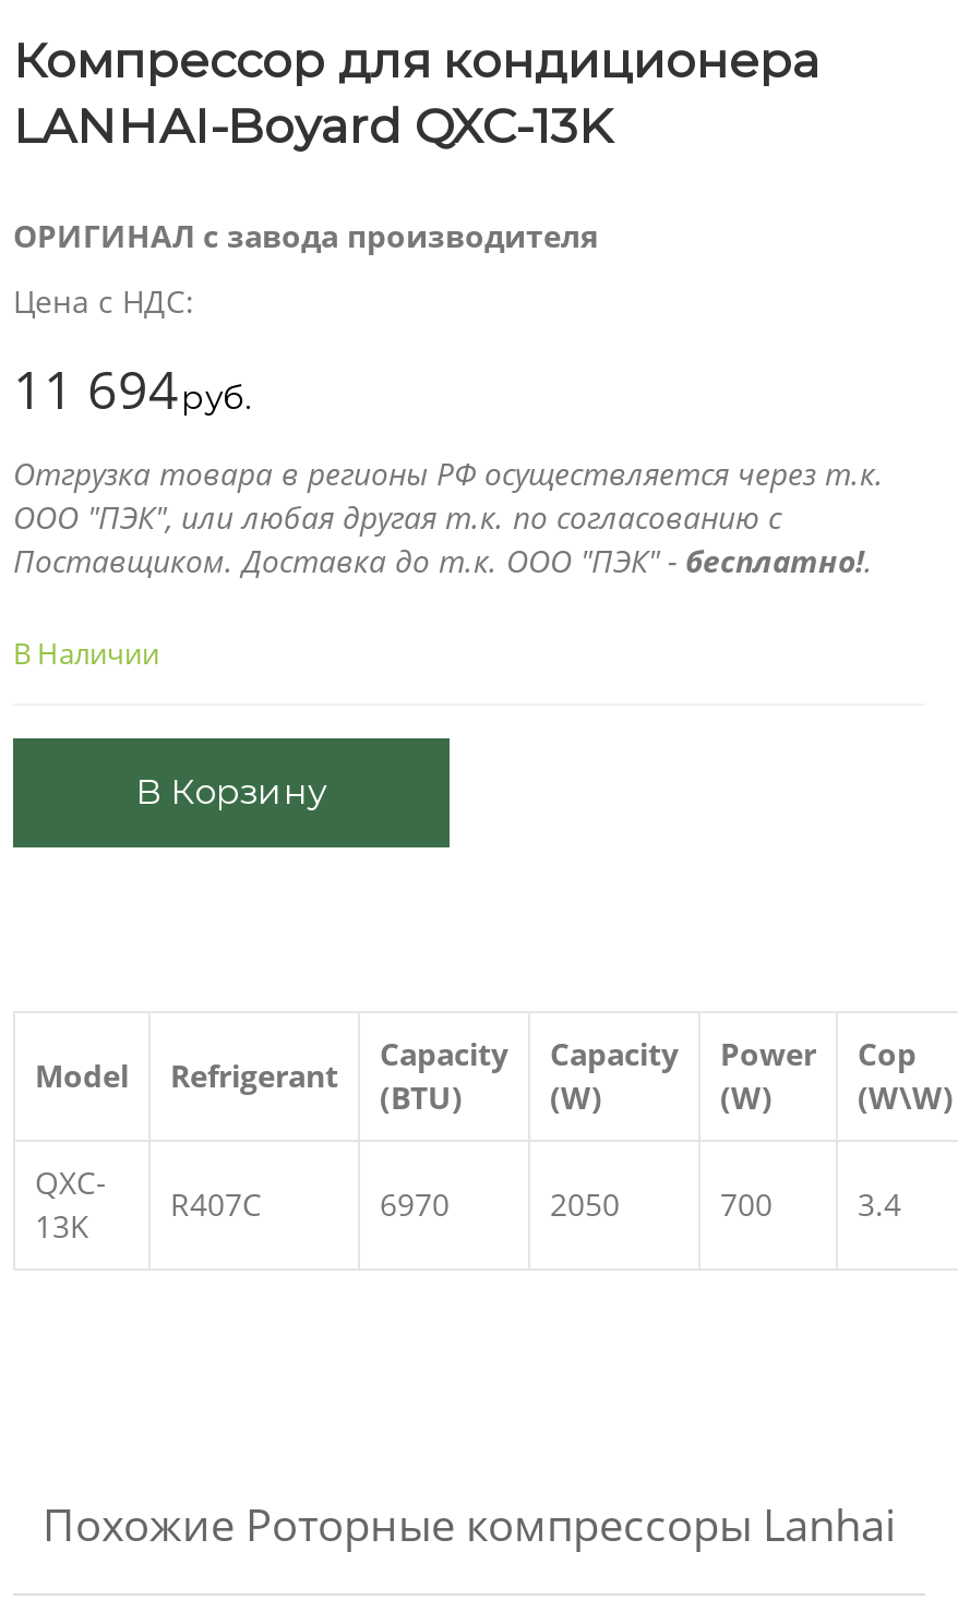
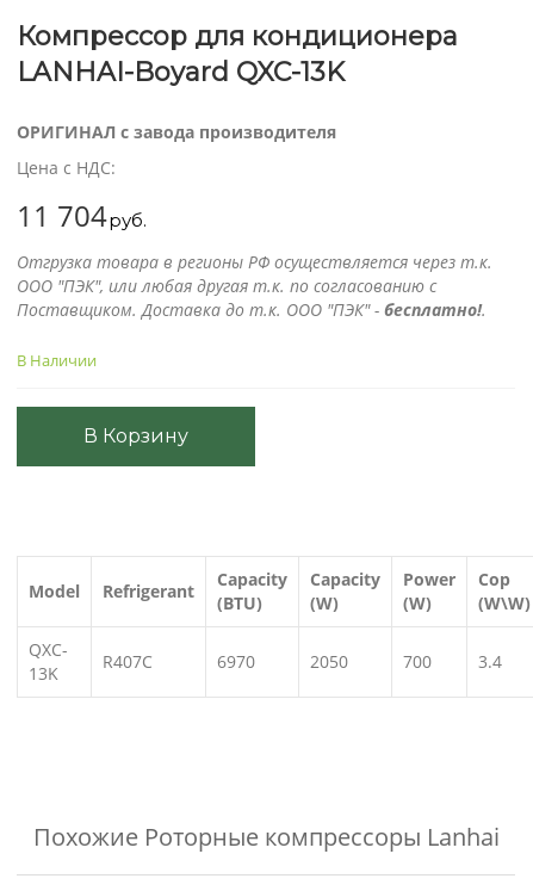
[13,351,251,423] 11 694руб. -> [17,195,147,234] 11 704руб.

